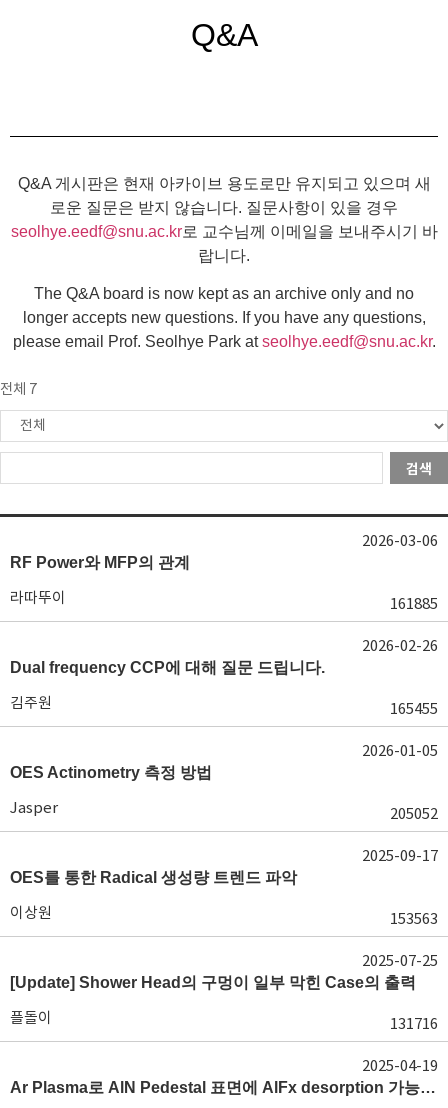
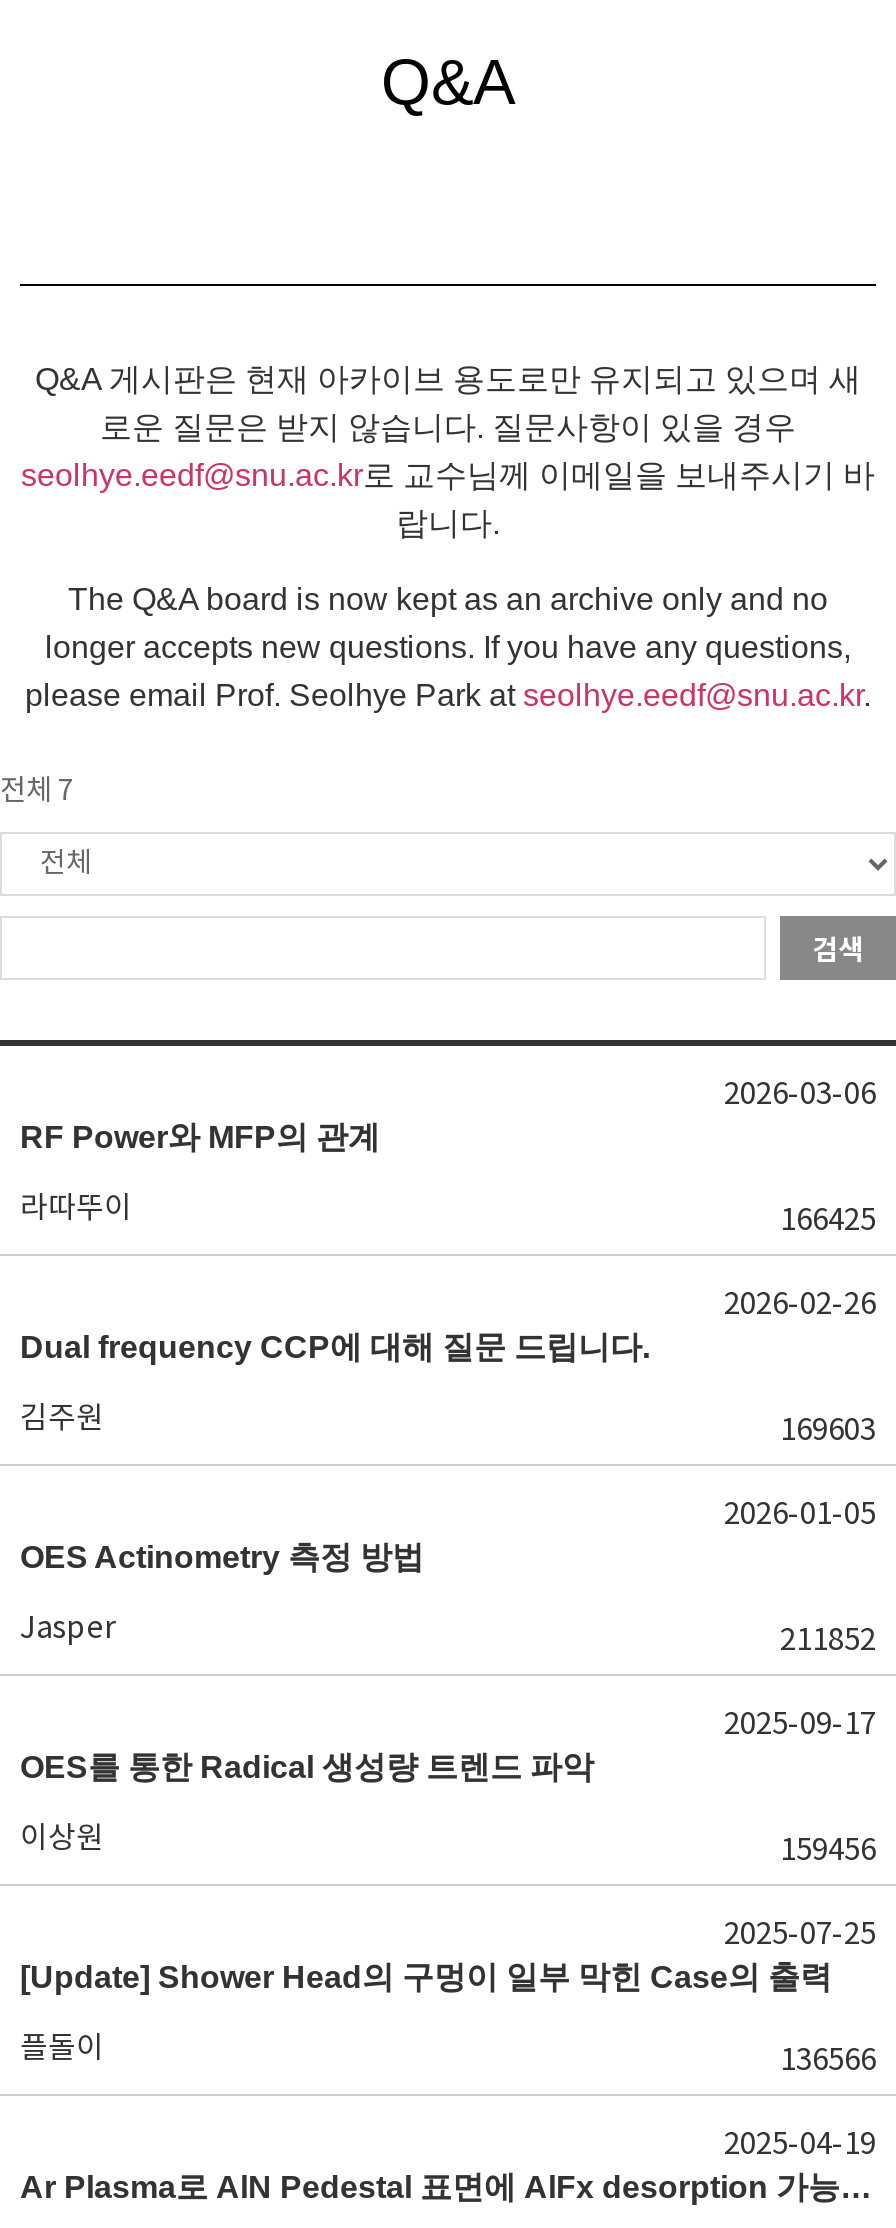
[390,594,438,613] 161885 -> [780,1200,876,1238] 166425
[390,699,438,718] 165455 -> [780,1410,876,1448] 169603
[390,804,438,823] 205052 -> [780,1620,876,1658] 211852
[390,909,438,928] 153563 -> [780,1830,876,1868] 159456
[390,1014,438,1033] 131716 -> [780,2040,876,2078] 136566

